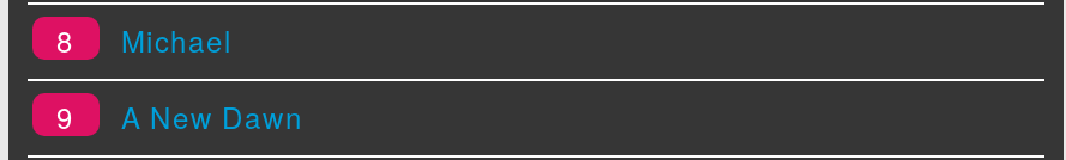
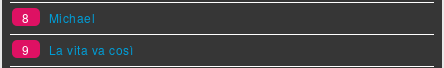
[121,97,303,137] A New Dawn -> [49,41,133,58] La vita va così

